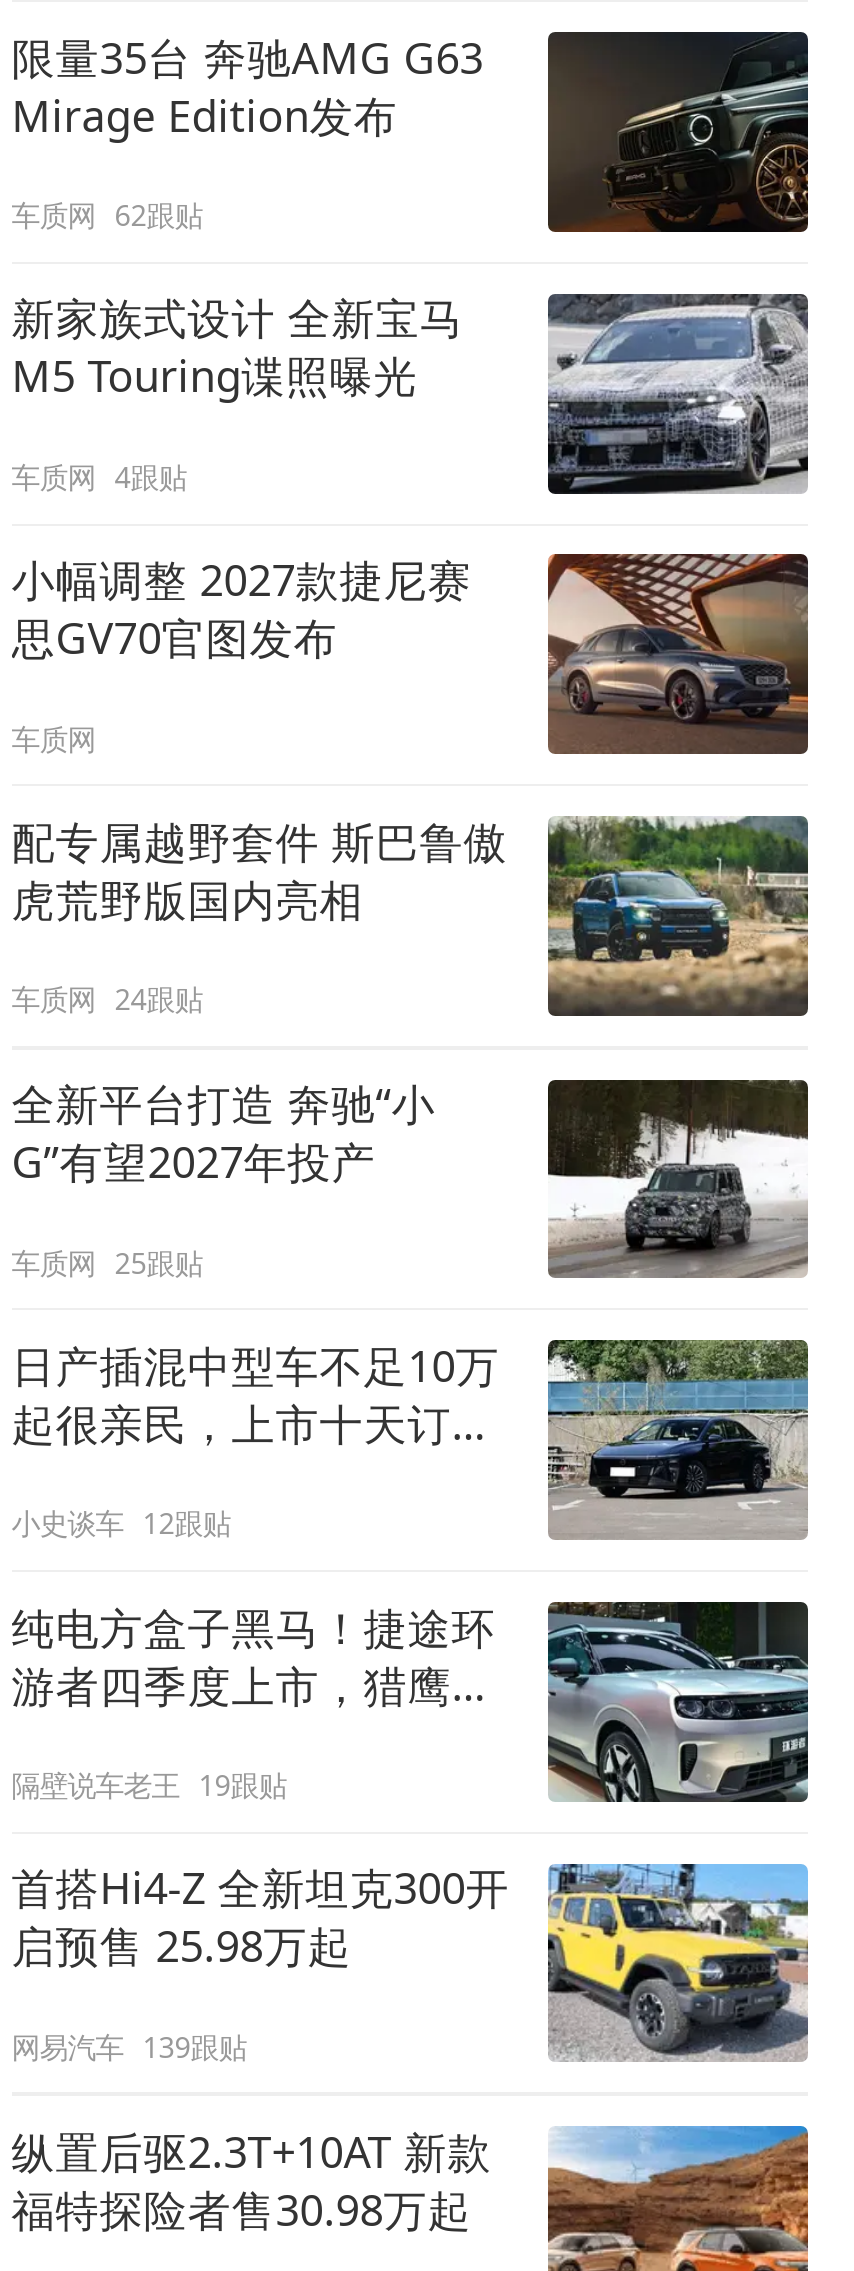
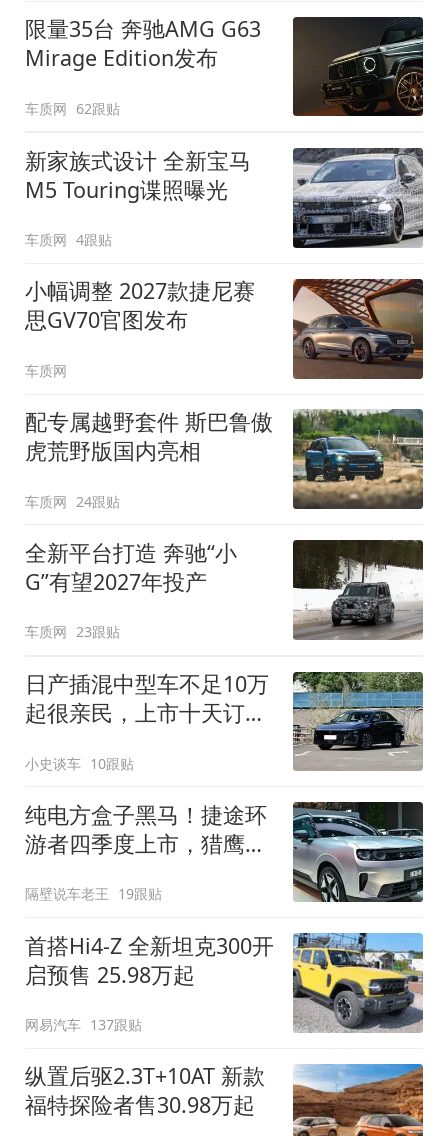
[11,1243,203,1281] 车质网 25跟贴 -> [25,622,120,641] 车质网 23跟贴
[11,1505,231,1543] 小史谈车 12跟贴 -> [25,754,134,773] 小史谈车 10跟贴
[11,2027,247,2065] 网易汽车 139跟贴 -> [25,1015,142,1034] 网易汽车 137跟贴

